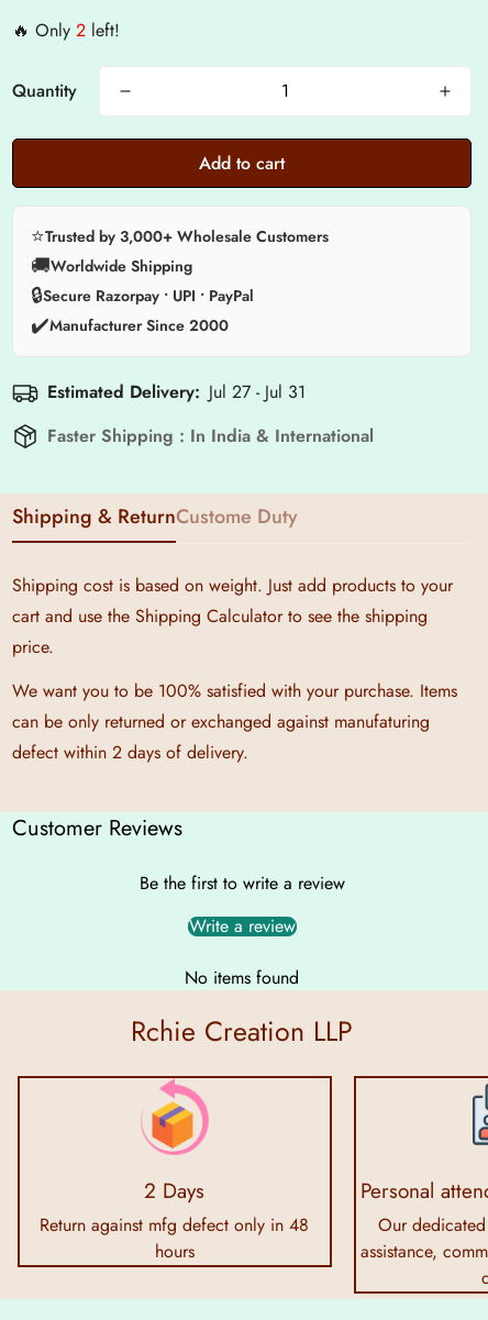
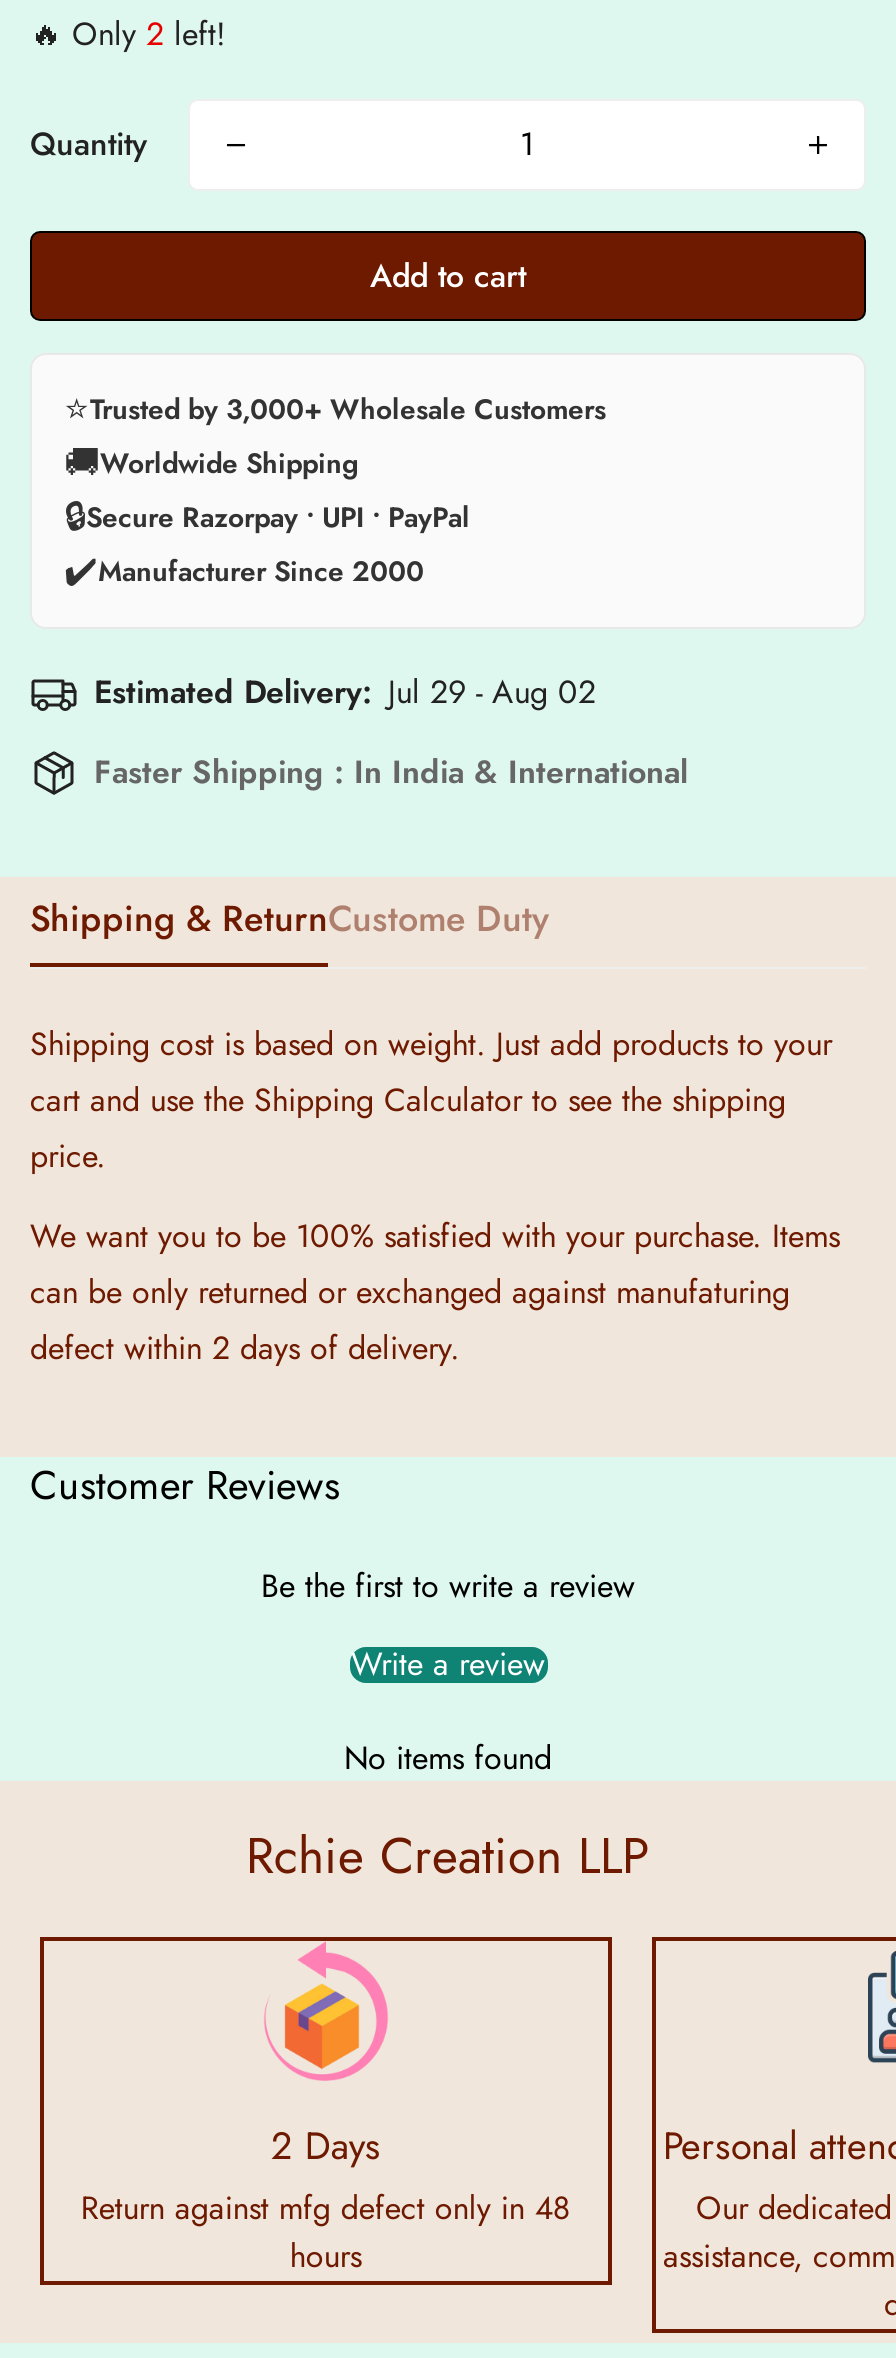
[47,379,306,404] Estimated Delivery: Jul 27 - Jul 31 -> [94,669,596,715] Estimated Delivery: Jul 29 - Aug 02

